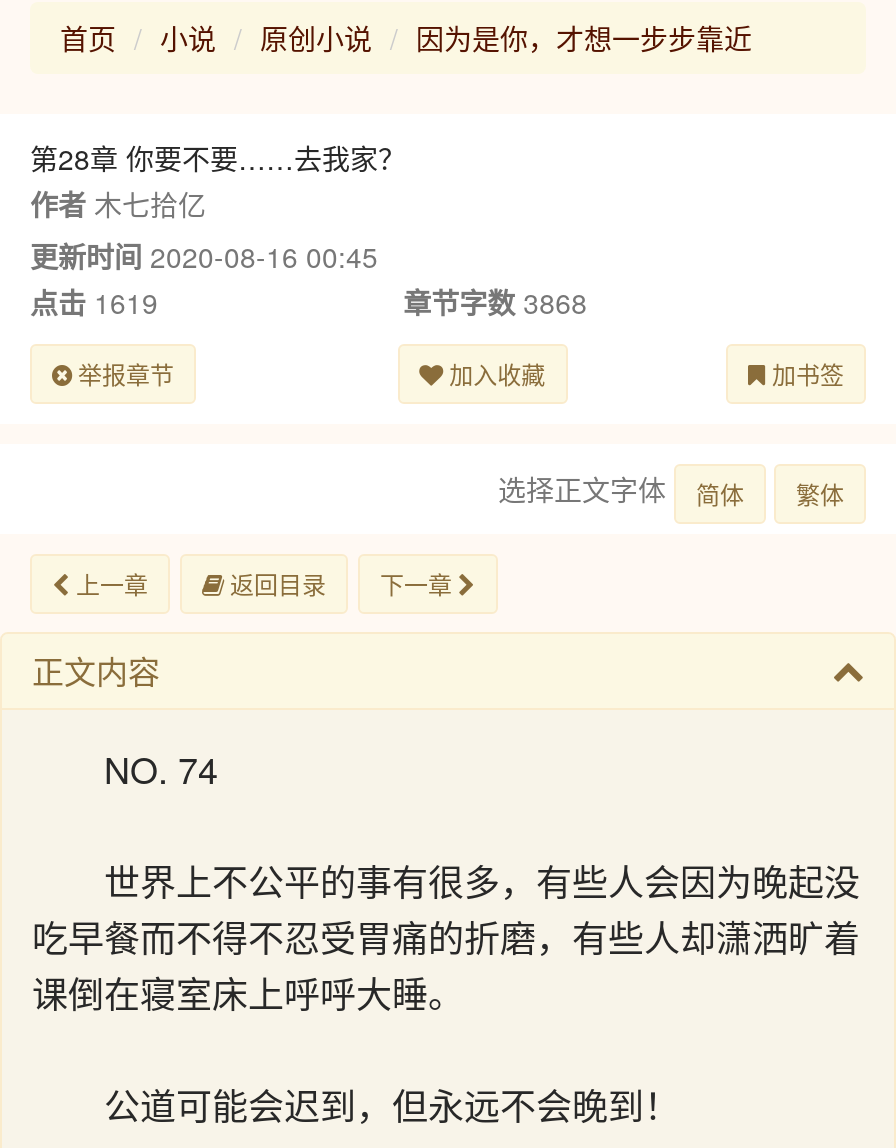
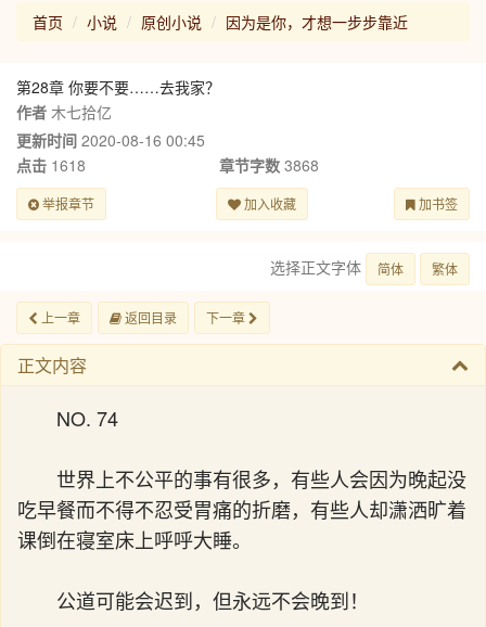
[30,282,158,322] 点击1619 -> [16,154,86,176] 点击1618

